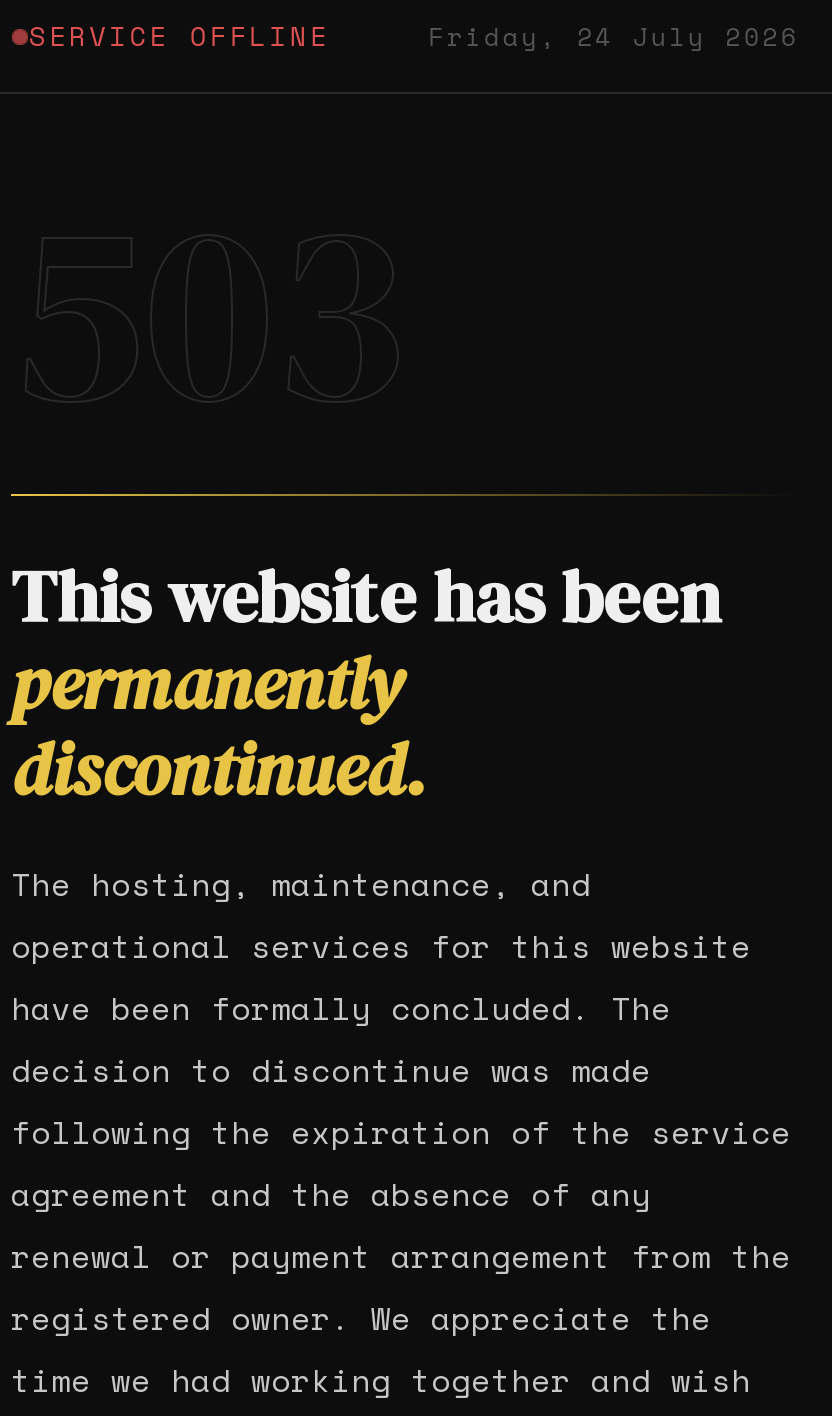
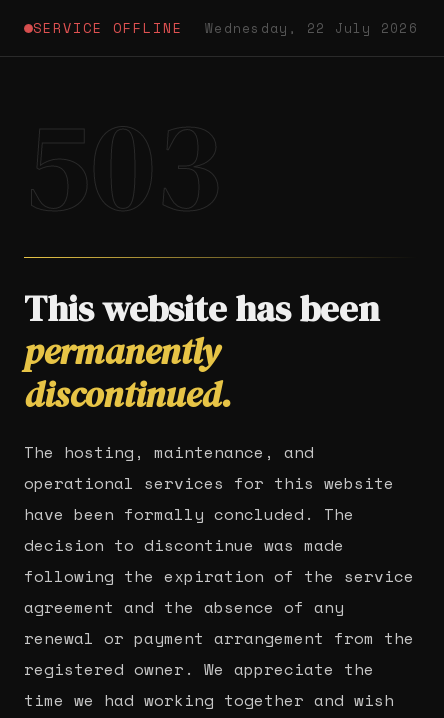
[429,17,799,55] Friday, 24 July 2026 -> [205,18,418,37] Wednesday, 22 July 2026

